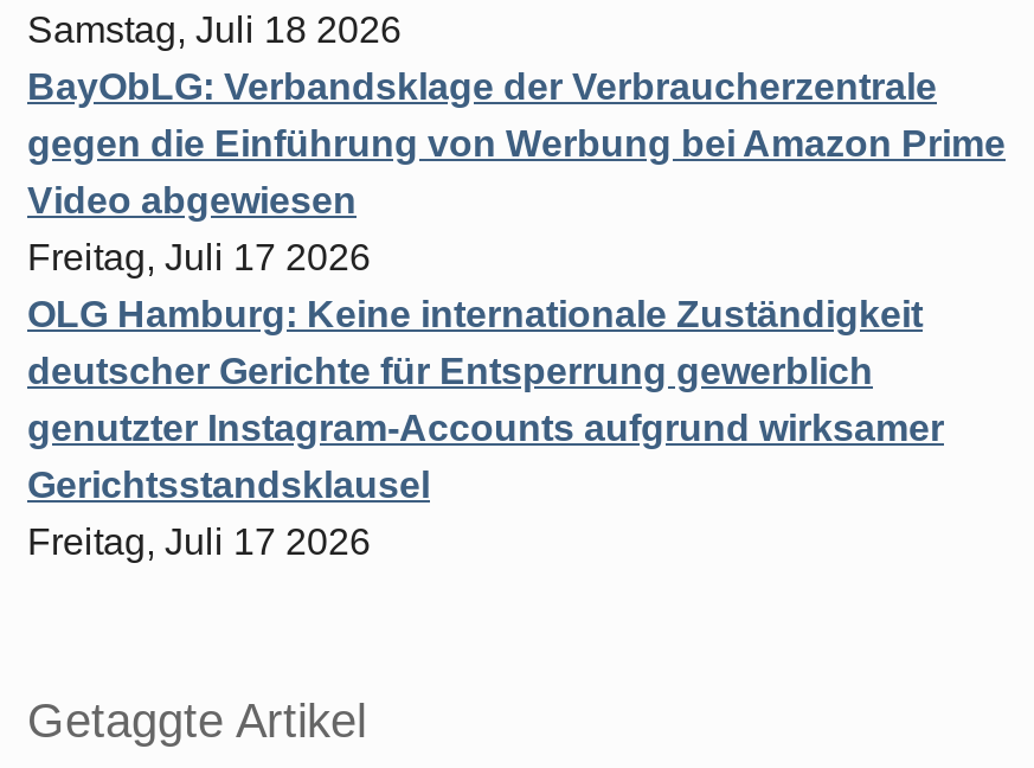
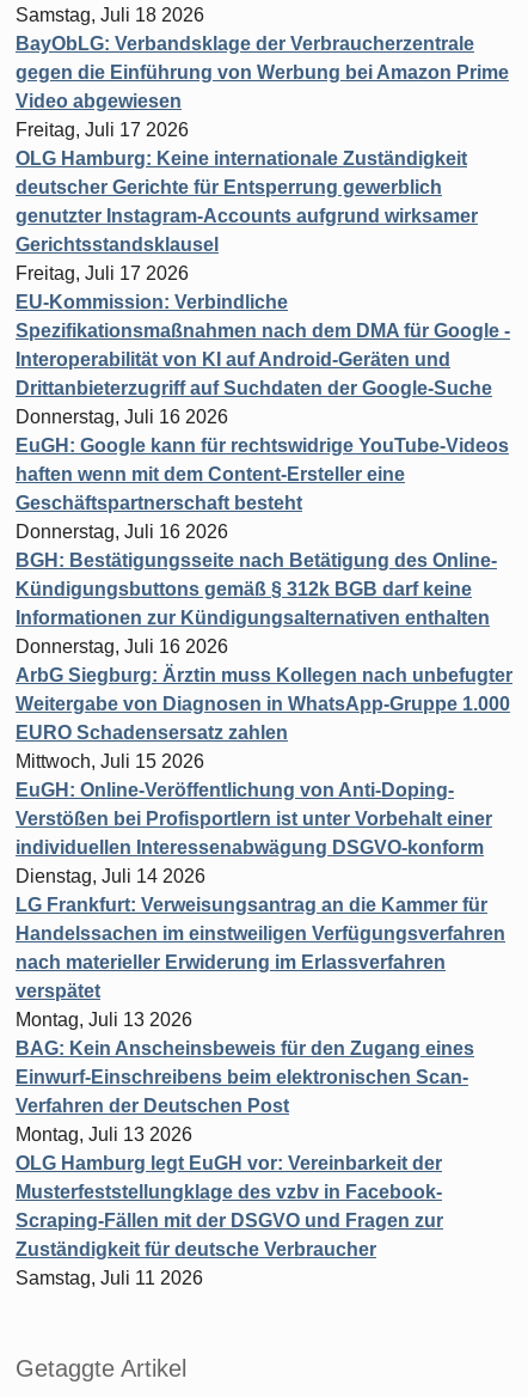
none -> [16,292,512,1288] EU-Kommission: Verbindliche | Spezifikationsmaßnahmen nach dem DMA für Google - | Interoperabilität von KI auf Android-Geräten und | Drittanbieterzugriff auf Suchdaten der Google-Suche | Donnerstag, Juli 16 2026 | EuGH: Google kann für rechtswidrige YouTube-Videos | haften wenn mit dem Content-Ersteller eine | Geschäftspartnerschaft besteht | Donnerstag, Juli 16 2026 | BGH: Bestätigungsseite nach Betätigung des Online- | Kündigungsbuttons gemäß § 312k BGB darf keine | Informationen zur Kündigungsalternativen enthalten | Donnerstag, Juli 16 2026 | ArbG Siegburg: Ärztin muss Kollegen nach unbefugter | Weitergabe von Diagnosen in WhatsApp-Gruppe 1.000 | EURO Schadensersatz zahlen | Mittwoch, Juli 15 2026 | EuGH: Online-Veröffentlichung von Anti-Doping- | Verstößen bei Profisportlern ist unter Vorbehalt einer | individuellen Interessenabwägung DSGVO-konform | Dienstag, Juli 14 2026 | LG Frankfurt: Verweisungsantrag an die Kammer für | Handelssachen im einstweiligen Verfügungsverfahren | nach materieller Erwiderung im Erlassverfahren | verspätet | Montag, Juli 13 2026 | BAG: Kein Anscheinsbeweis für den Zugang eines | Einwurf-Einschreibens beim elektronischen Scan- | Verfahren der Deutschen Post | Montag, Juli 13 2026 | OLG Hamburg legt EuGH vor: Vereinbarkeit der | Musterfeststellungklage des vzbv in Facebook- | Scraping-Fällen mit der DSGVO und Fragen zur | Zuständigkeit für deutsche Verbraucher | Samstag, Juli 11 2026

